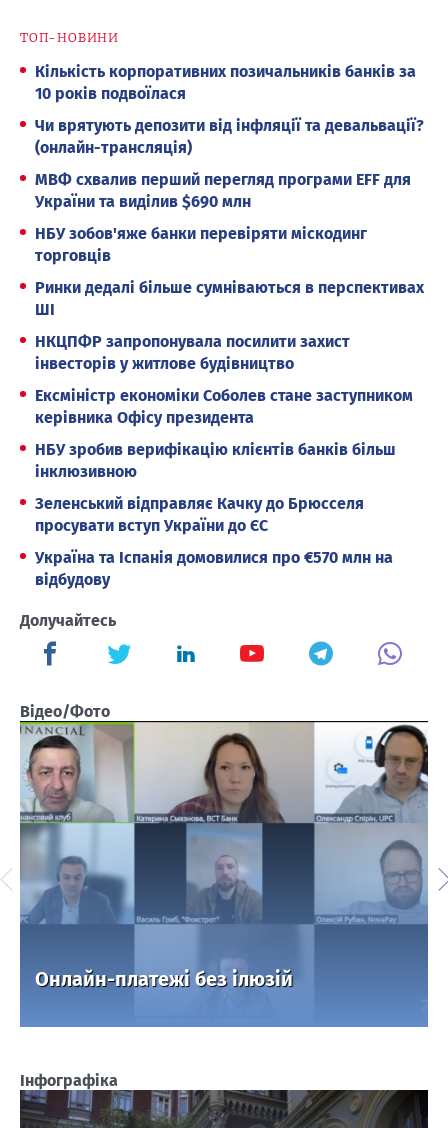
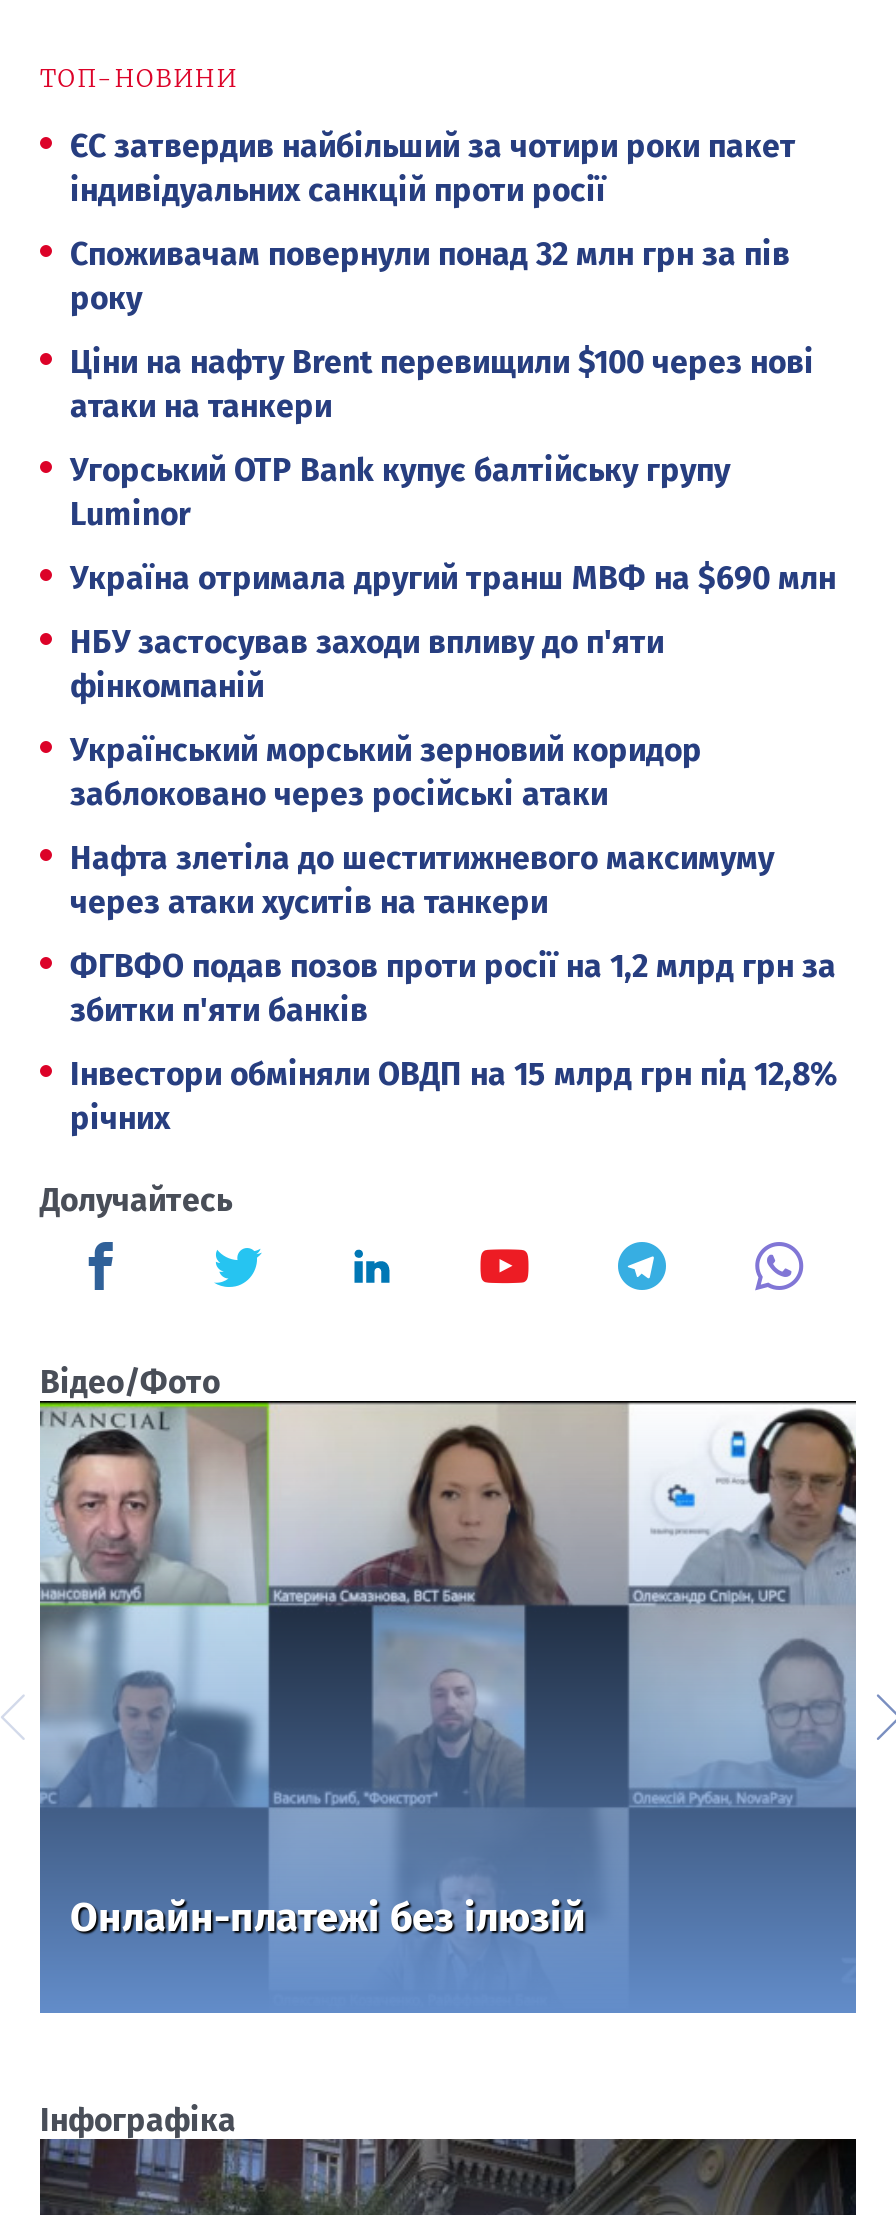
[35,62,416,103] Кількість корпоративних позичальників банків за | 10 років подвоїлася -> [70,127,796,209] ЄС затвердив найбільший за чотири роки пакет | індивідуальних санкцій проти росії
[35,116,424,157] Чи врятують депозити від інфляції та девальвації? | (онлайн-трансляція) -> [70,235,790,317] Споживачам повернули понад 32 млн грн за пів | року
[35,170,411,211] МВФ схвалив перший перегляд програми EFF для | України та виділив $690 млн -> [70,343,814,425] Ціни на нафту Brent перевищили $100 через нові | атаки на танкери
[35,224,367,265] НБУ зобов'яже банки перевіряти міскодинг | торговців -> [70,451,730,533] Угорський OTP Bank купує балтійську групу | Luminor
[35,278,424,319] Ринки дедалі більше сумніваються в перспективах | ШІ -> [70,559,836,597] Україна отримала другий транш МВФ на $690 млн
[35,332,350,373] НКЦПФР запропонувала посилити захист | інвесторів у житлове будівництво -> [70,623,664,705] НБУ застосував заходи впливу до п'яти | фінкомпаній
[35,386,413,427] Ексміністр економіки Соболев стане заступником | керівника Офісу президента -> [70,731,702,813] Український морський зерновий коридор | заблоковано через російські атаки
[35,440,396,481] НБУ зробив верифікацію клієнтів банків більш | інклюзивною -> [70,839,774,921] Нафта злетіла до шеститижневого максимуму | через атаки хуситів на танкери
[35,494,364,535] Зеленський відправляє Качку до Брюсселя | просувати вступ України до ЄС -> [70,947,836,1029] ФГВФО подав позов проти росії на 1,2 млрд грн за | збитки п'яти банків
[35,548,393,589] Україна та Іспанія домовилися про €570 млн на | відбудову -> [70,1055,838,1137] Інвестори обміняли ОВДП на 15 млрд грн під 12,8% | річних

